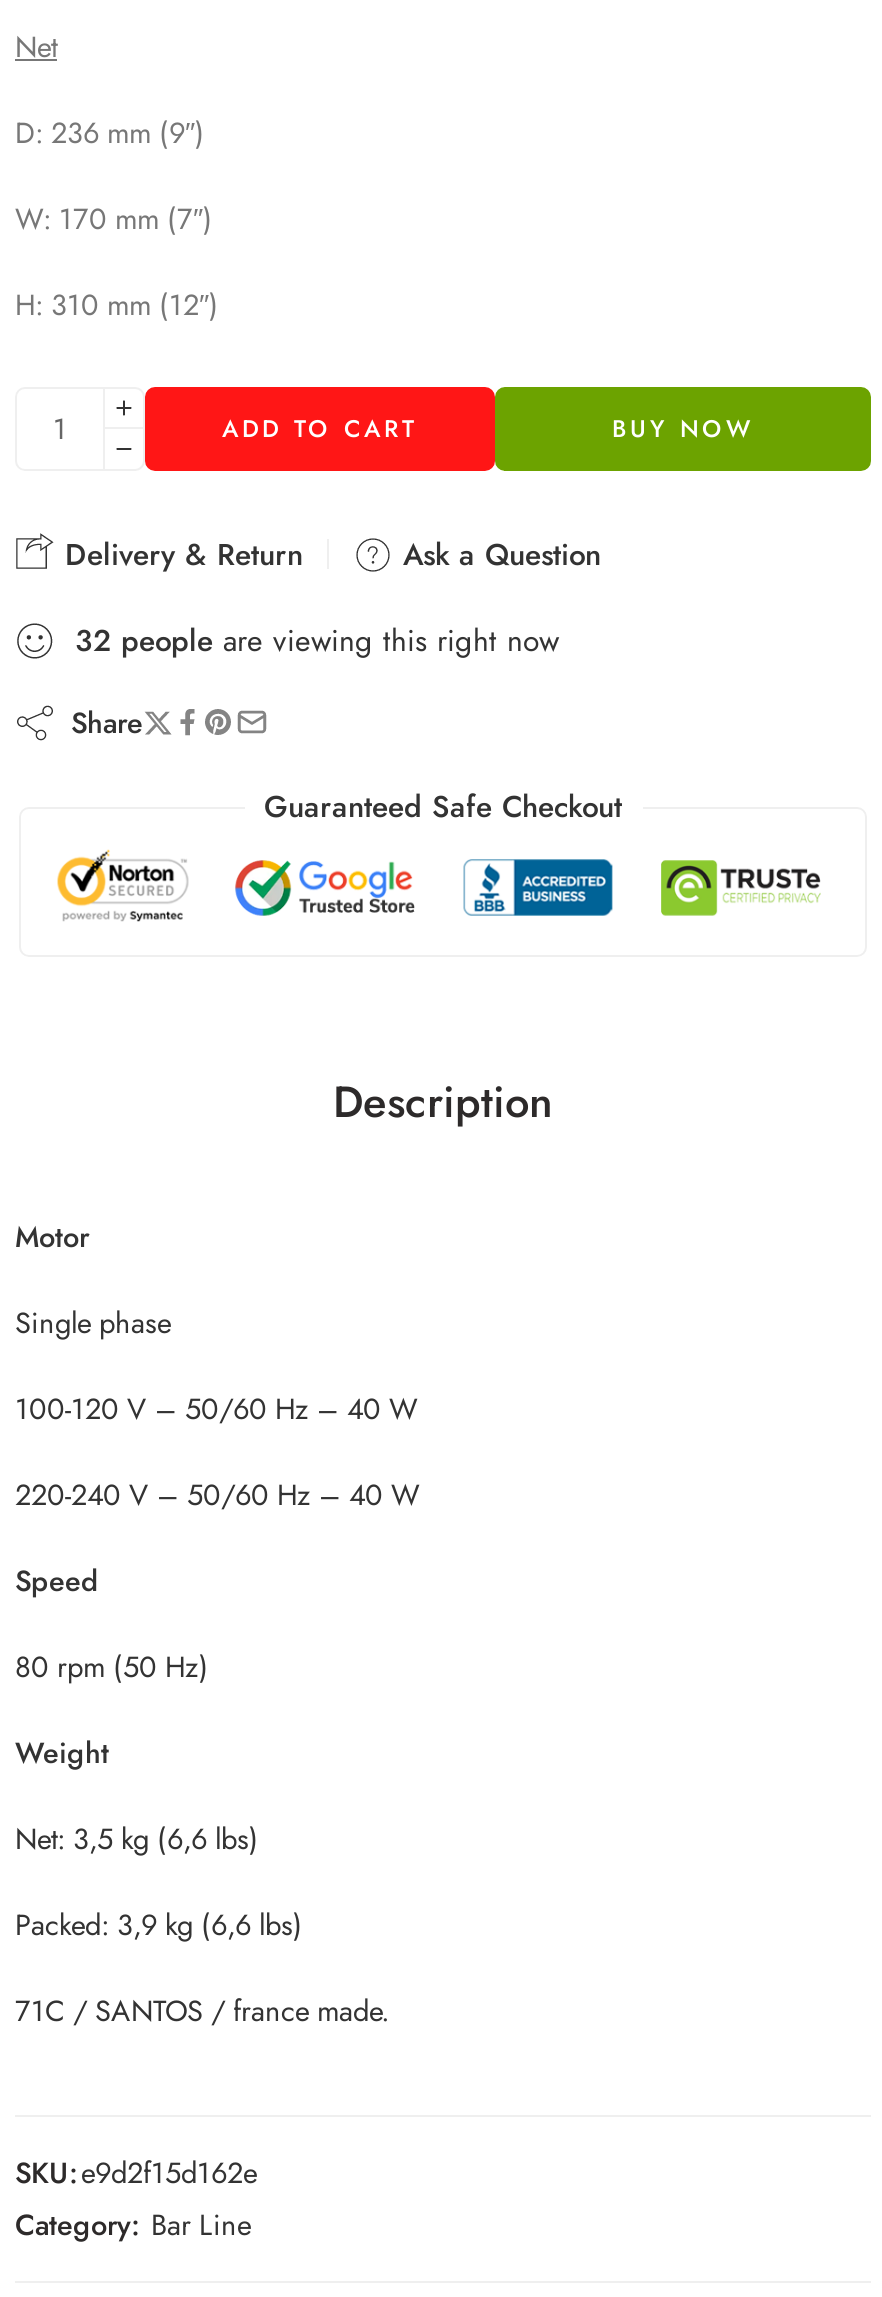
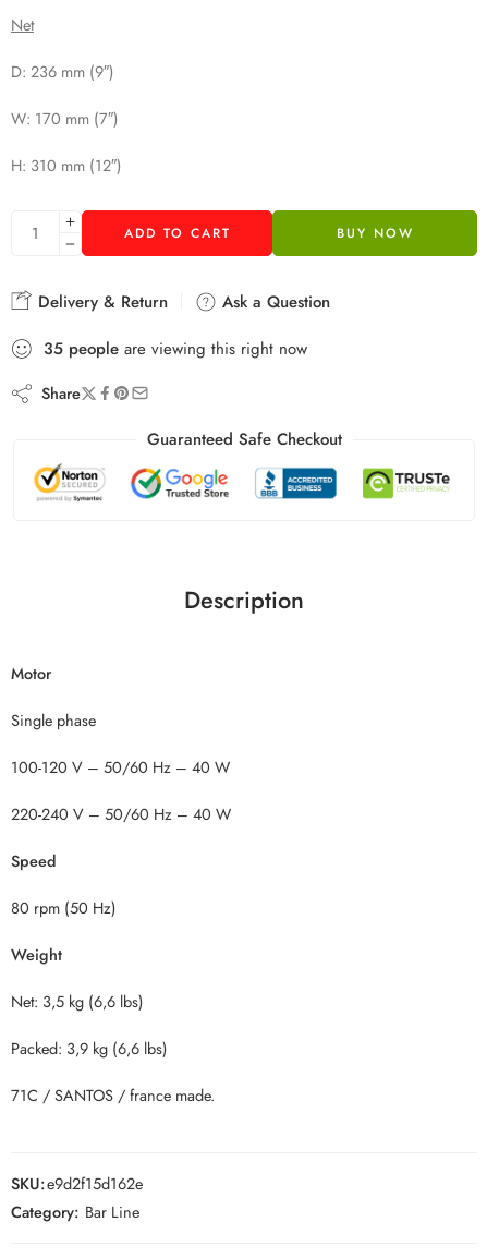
[75,619,559,663] 32 people are viewing this right now -> [44,337,307,361] 35 people are viewing this right now

